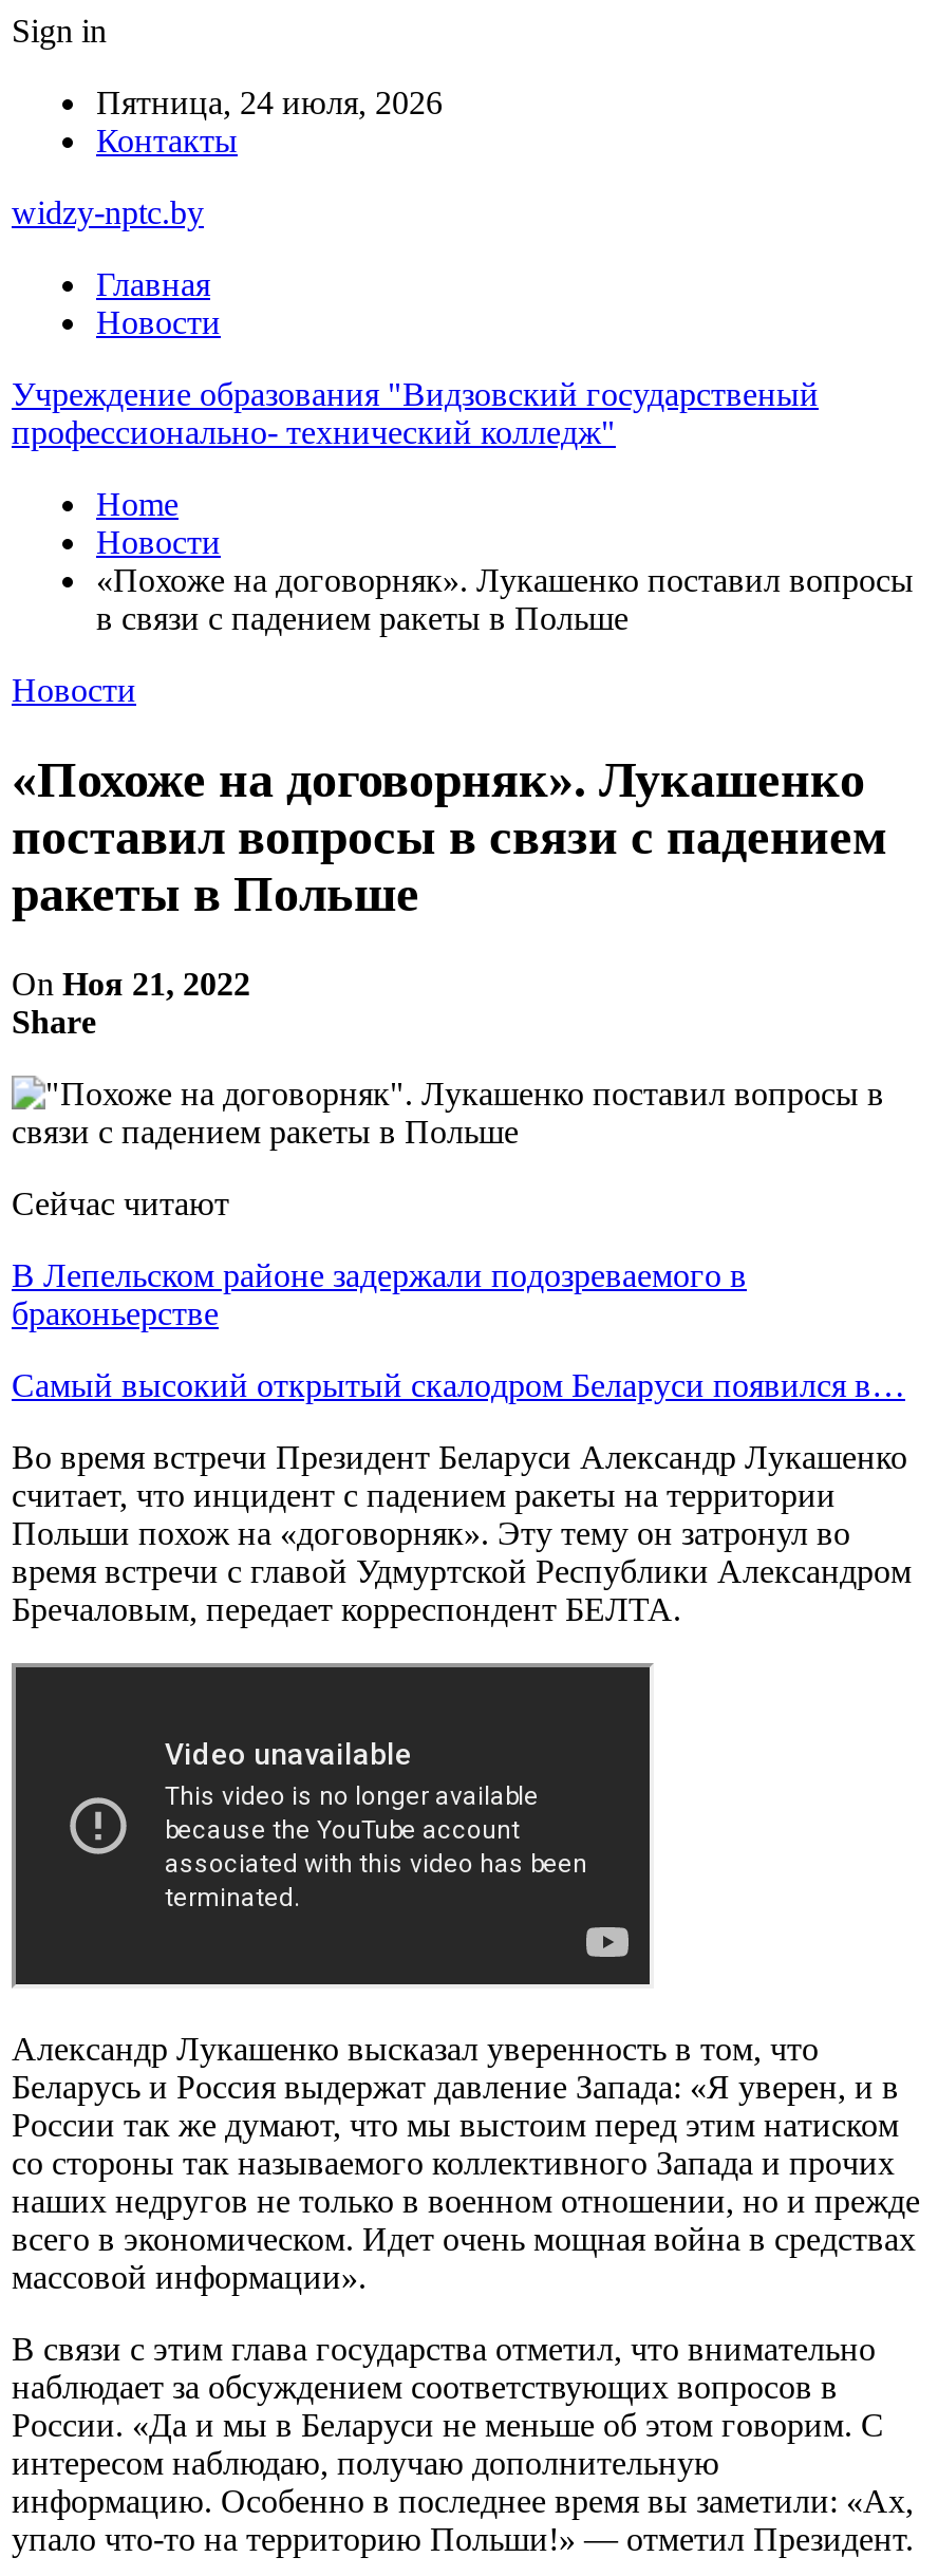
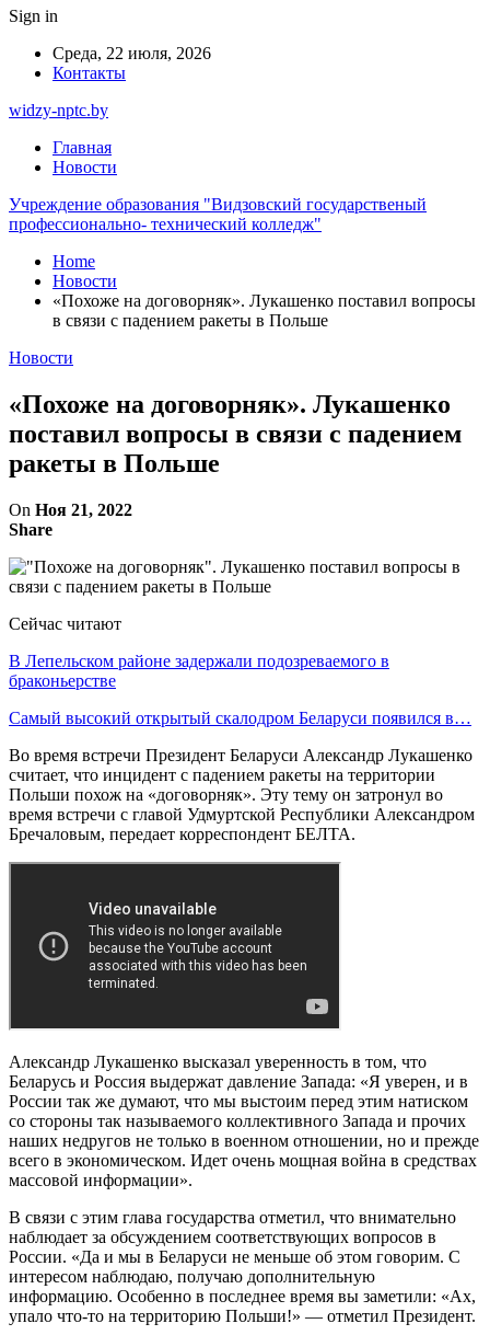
[96,85,443,120] Пятница, 24 июля, 2026 -> [52,44,211,62] Среда, 22 июля, 2026

